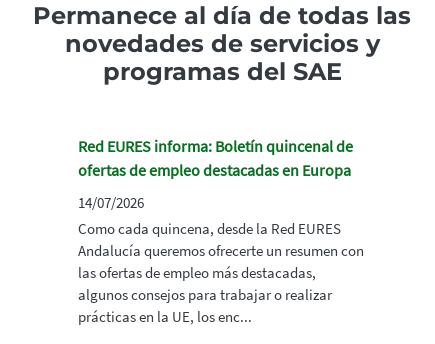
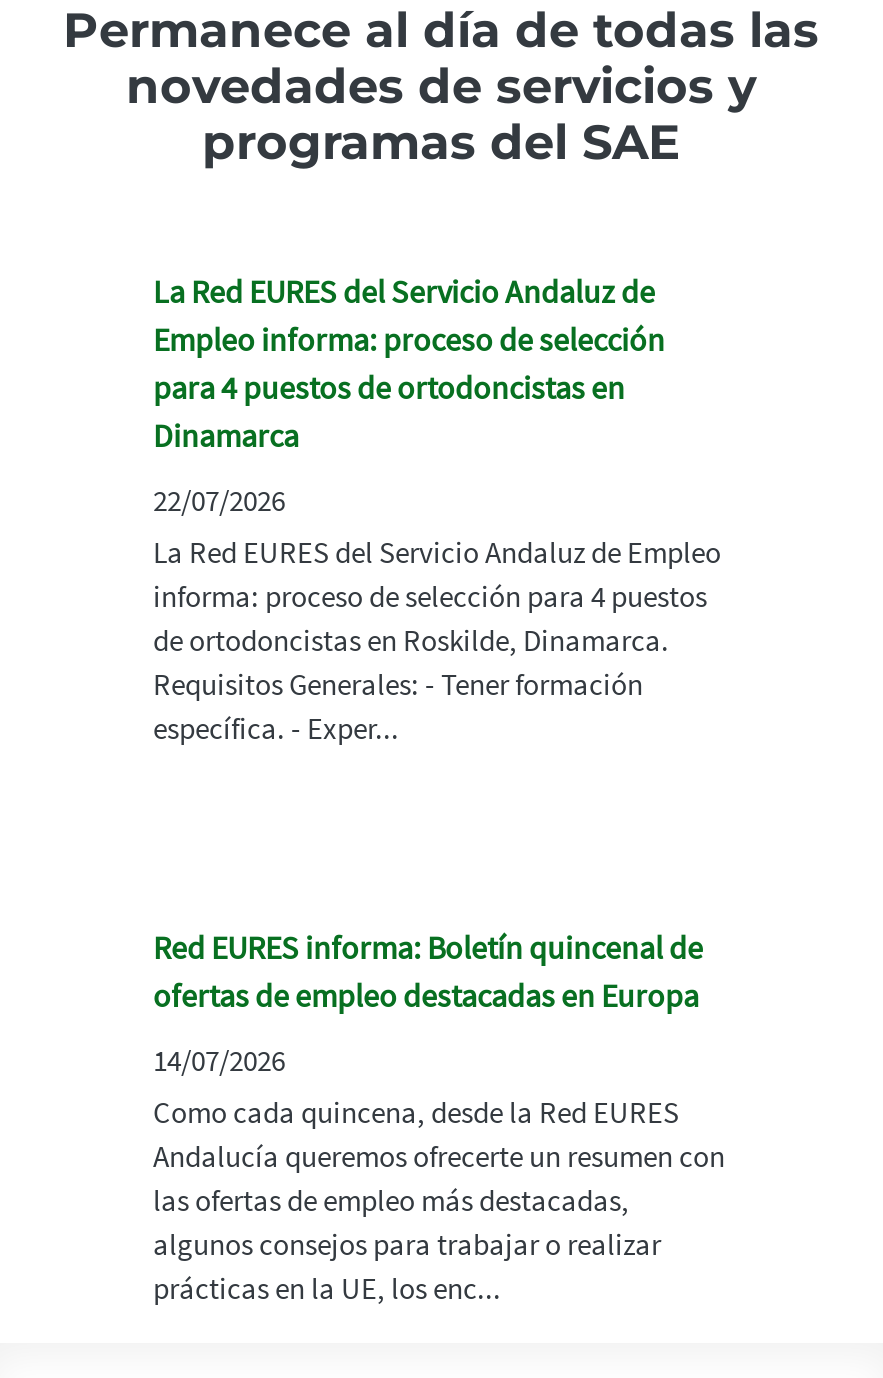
none -> [153,272,721,748] La Red EURES del Servicio Andaluz de | Empleo informa: proceso de selección | para 4 puestos de ortodoncistas en | Dinamarca | 22/07/2026 | La Red EURES del Servicio Andaluz de Empleo | informa: proceso de selección para 4 puestos | de ortodoncistas en Roskilde, Dinamarca. | Requisitos Generales: - Tener formación | específica. - Exper...

